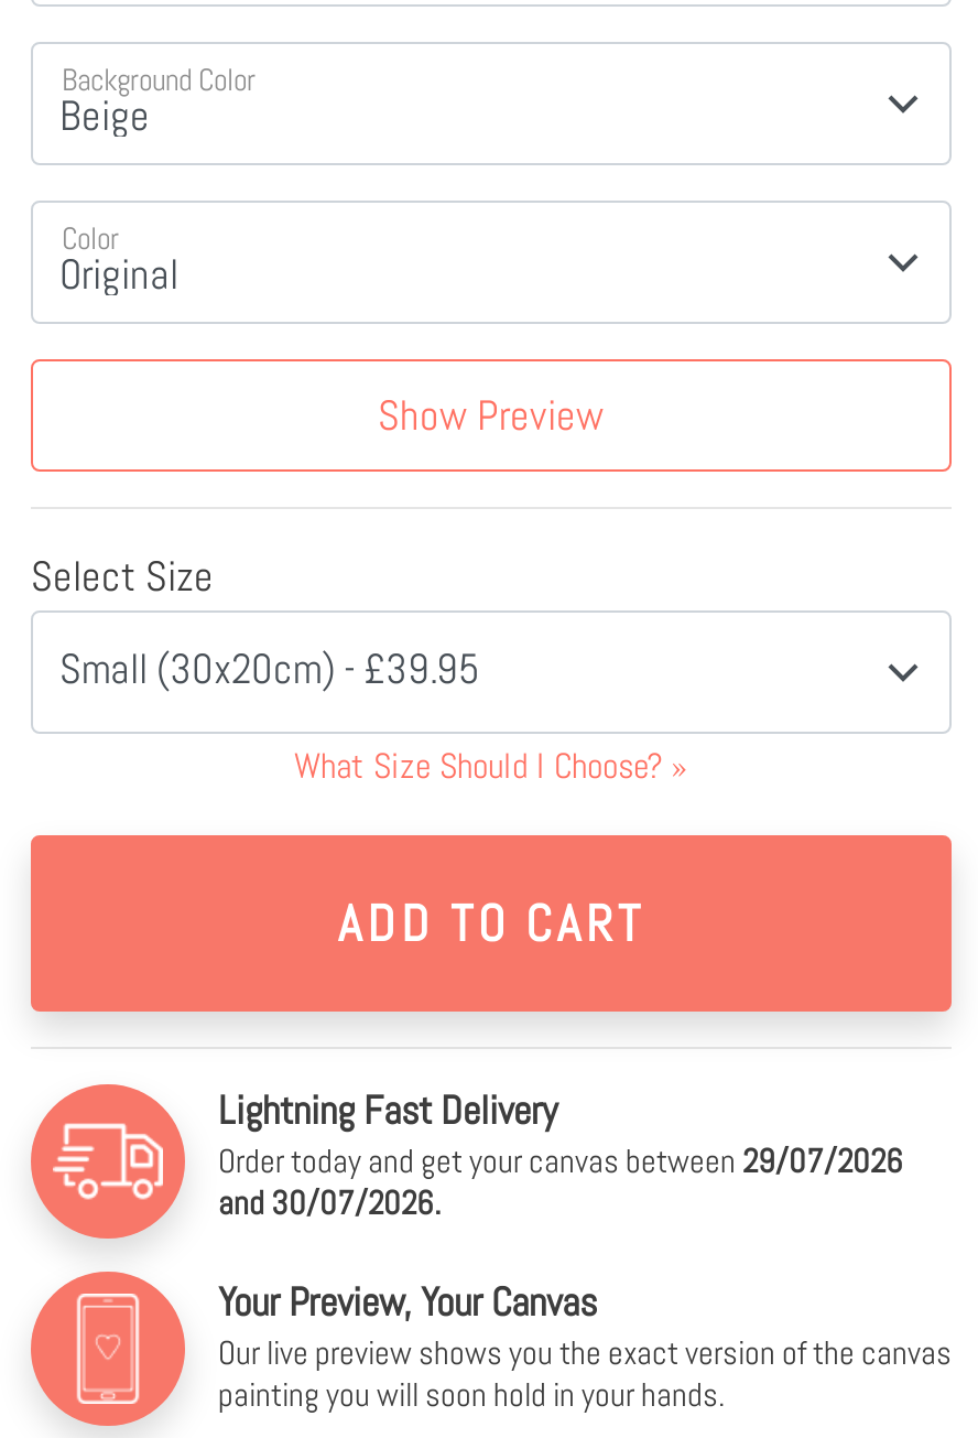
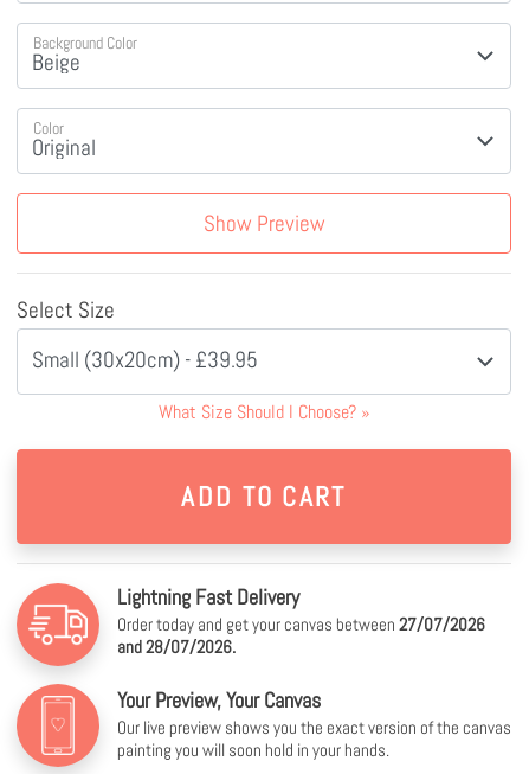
[218,1140,903,1182] Order today and get your canvas between 29/07/2026 -> [117,613,485,636] Order today and get your canvas between 27/07/2026
[218,1182,441,1224] and 30/07/2026. -> [117,636,236,658] and 28/07/2026.

